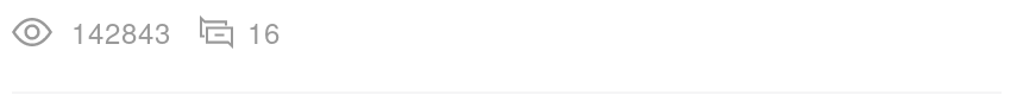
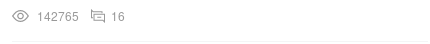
[71,11,281,51] 142843 16 -> [37,7,125,24] 142765 16

